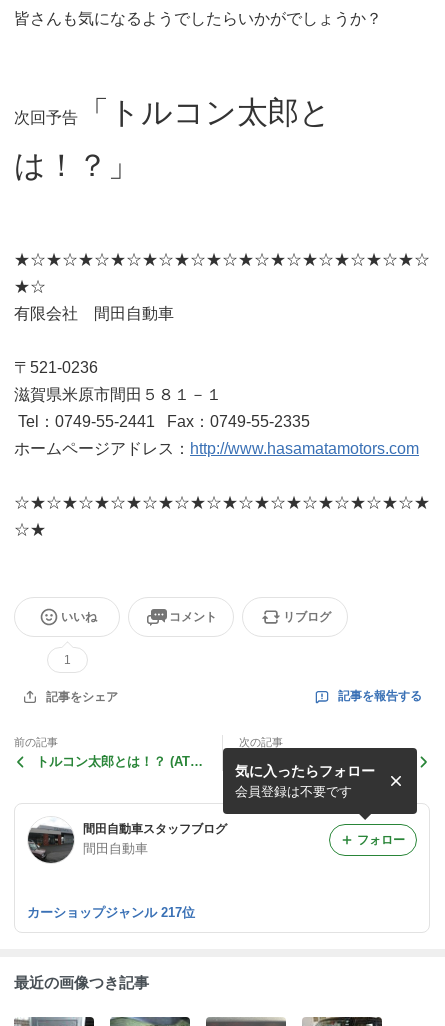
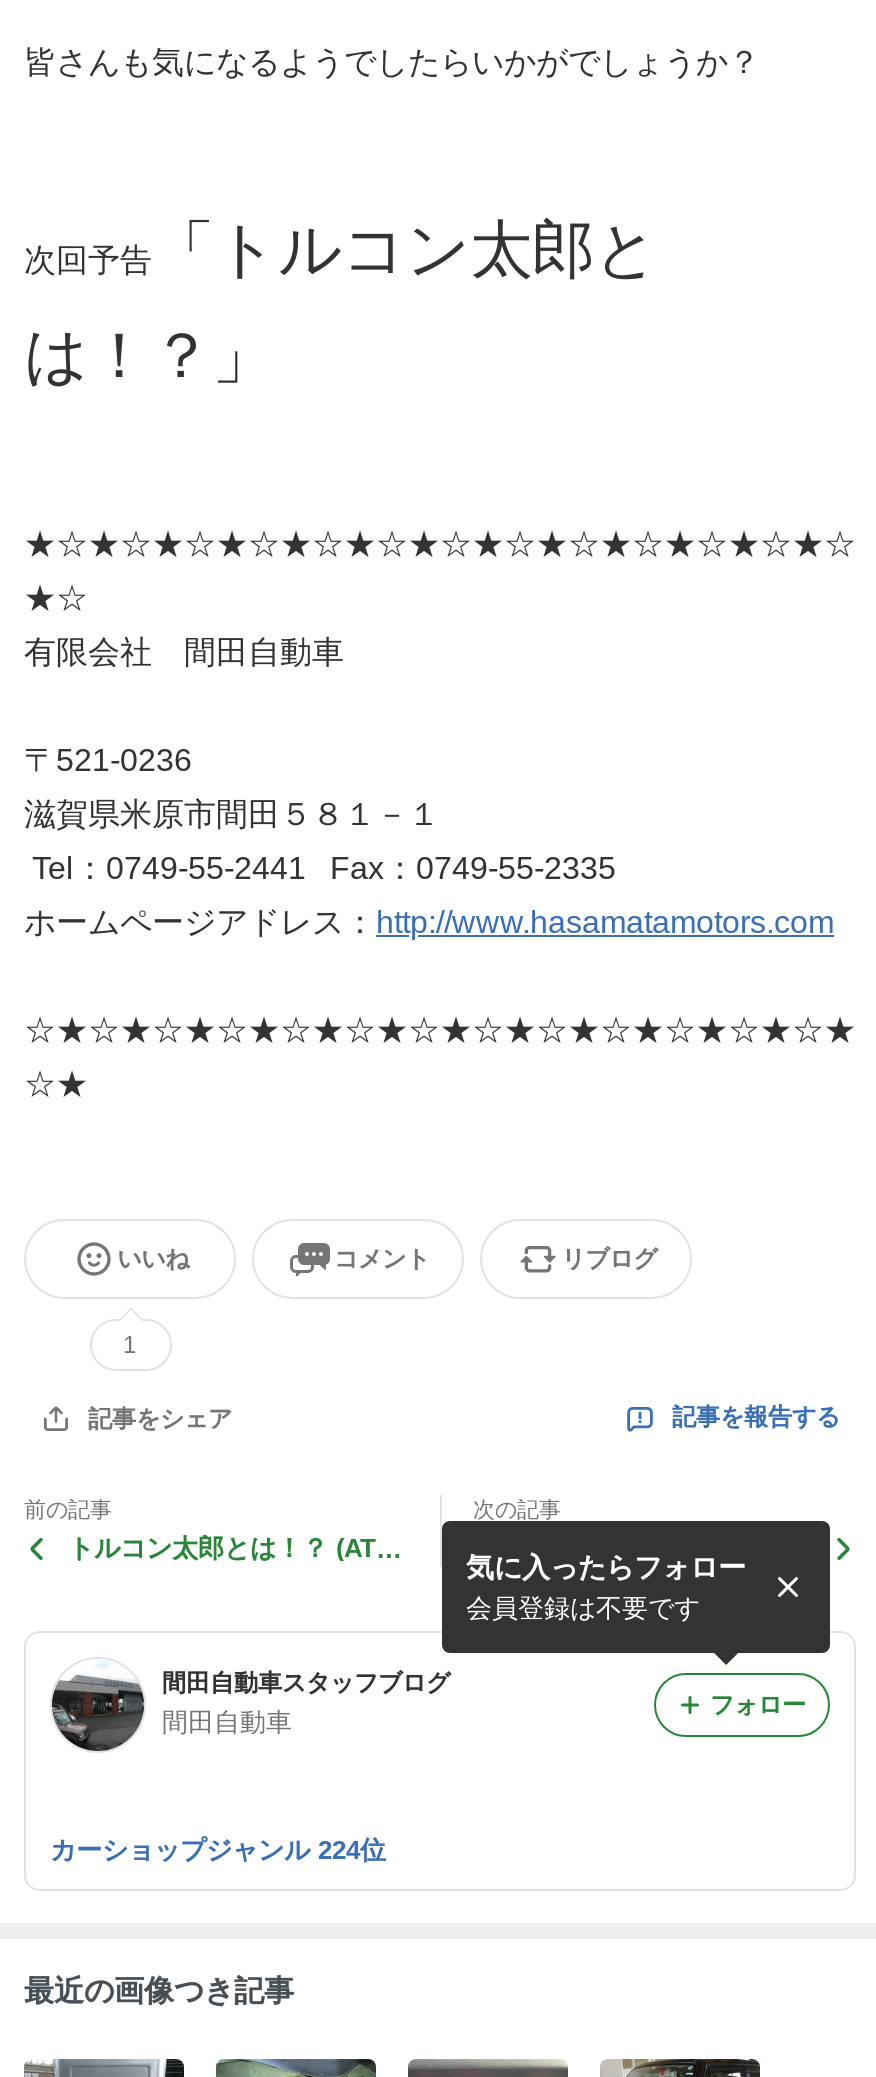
[27,905,195,920] カーショップジャンル 217位 -> [50,1835,386,1865] カーショップジャンル 224位

